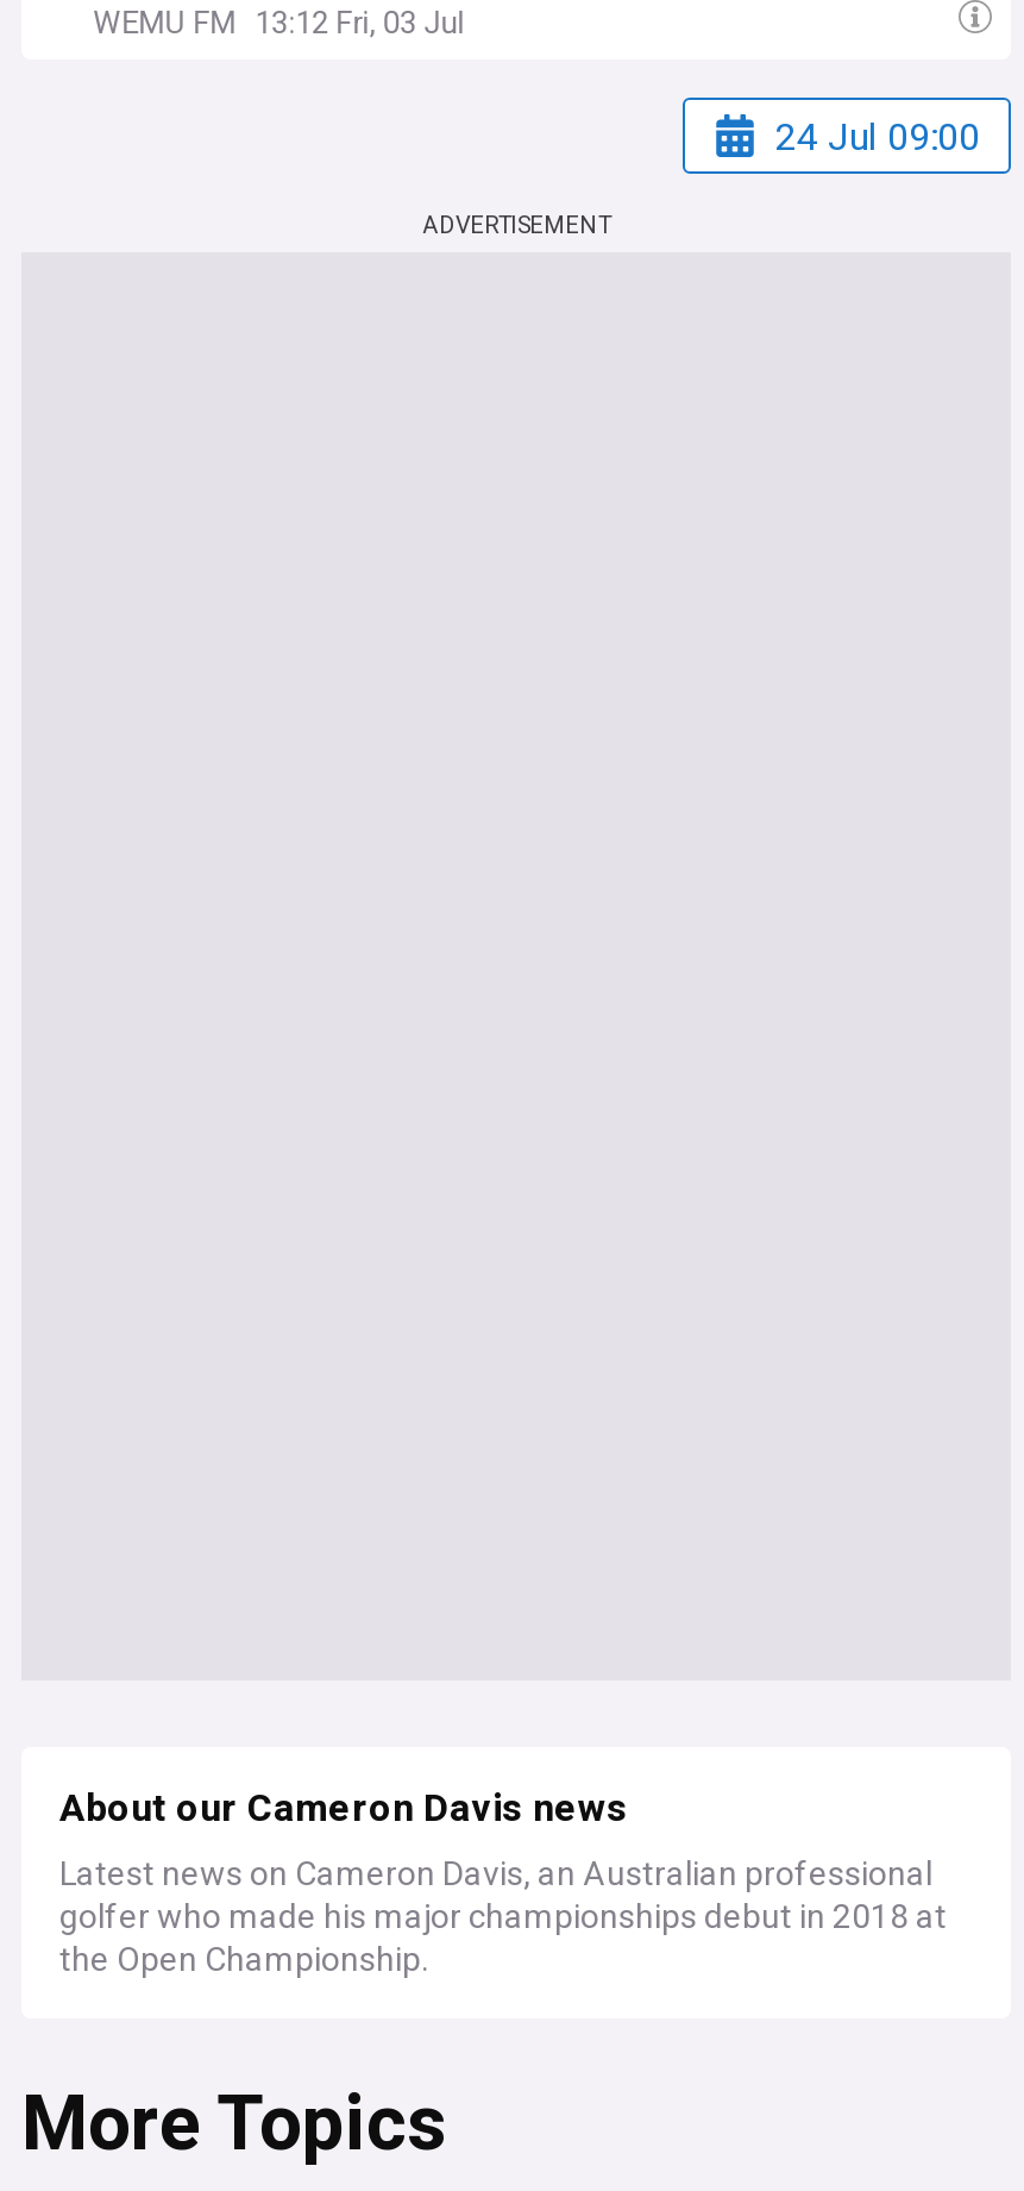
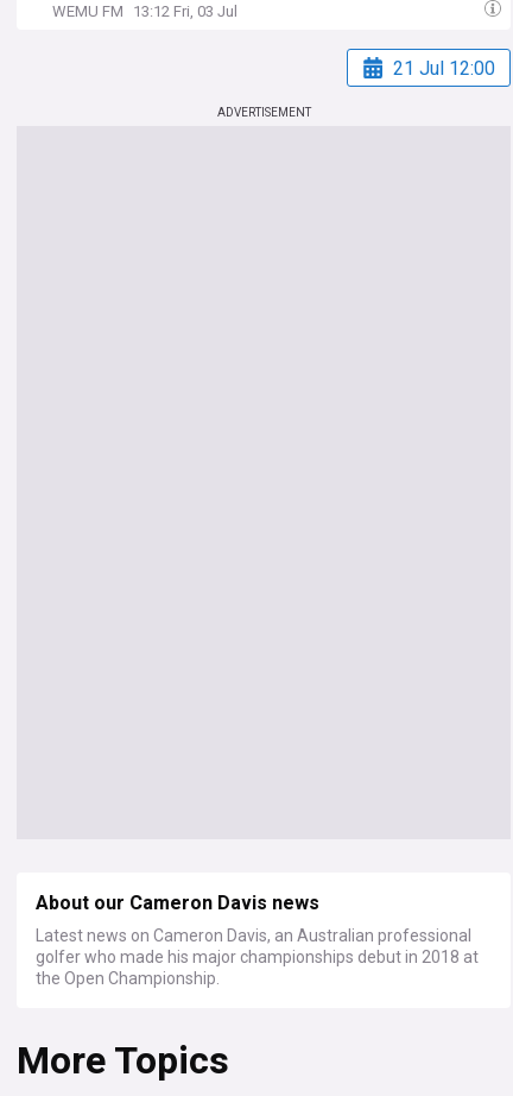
[775,113,980,158] 24 Jul 09:00 -> [393,56,495,79] 21 Jul 12:00

